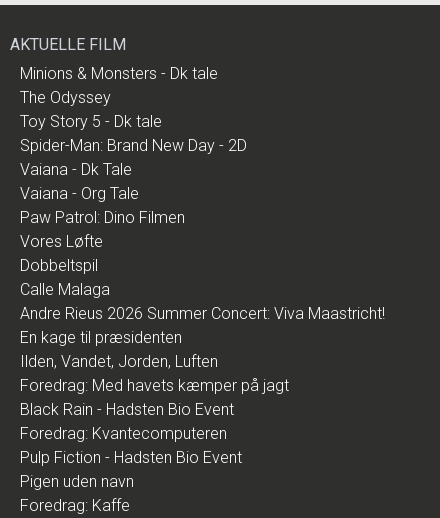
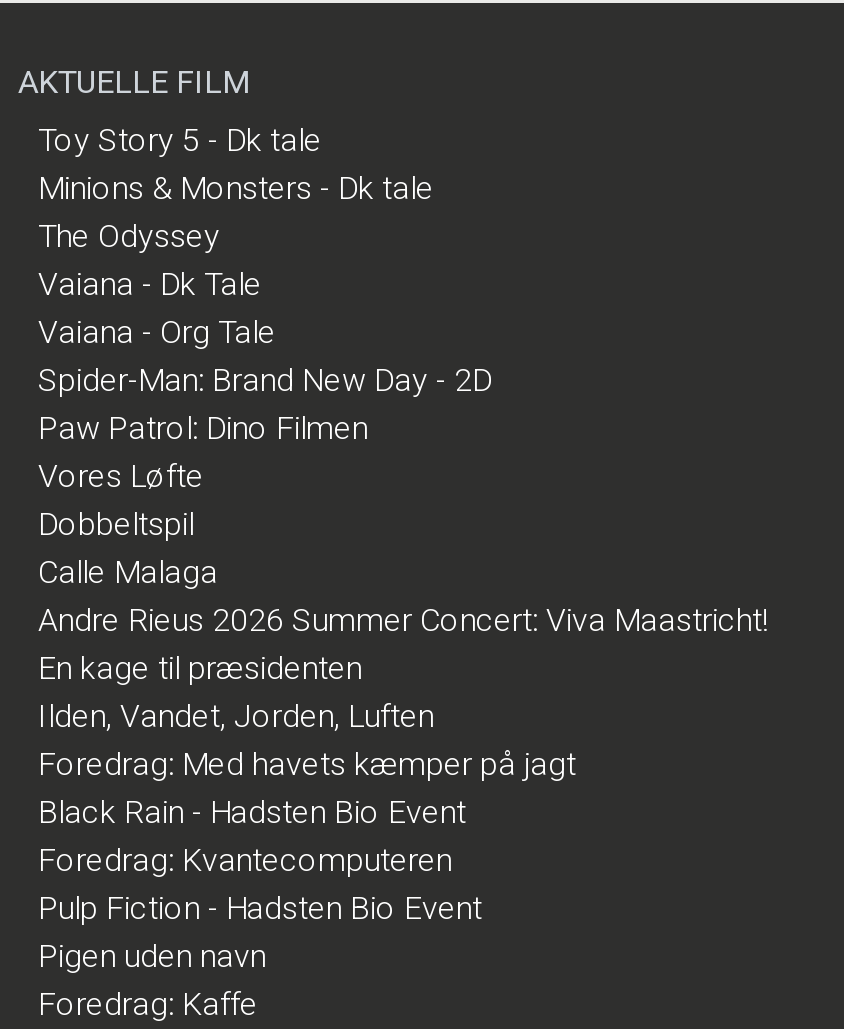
moved [20,64,218,107] -> [38,169,434,255]: Minions & Monsters - Dk tale | The Odyssey
moved [20,112,162,131] -> [38,121,322,159]: Toy Story 5 - Dk tale
moved [20,136,247,155] -> [38,361,492,399]: Spider-Man: Brand New Day - 2D
moved [20,160,139,203] -> [38,265,276,351]: Vaiana - Dk Tale | Vaiana - Org Tale

